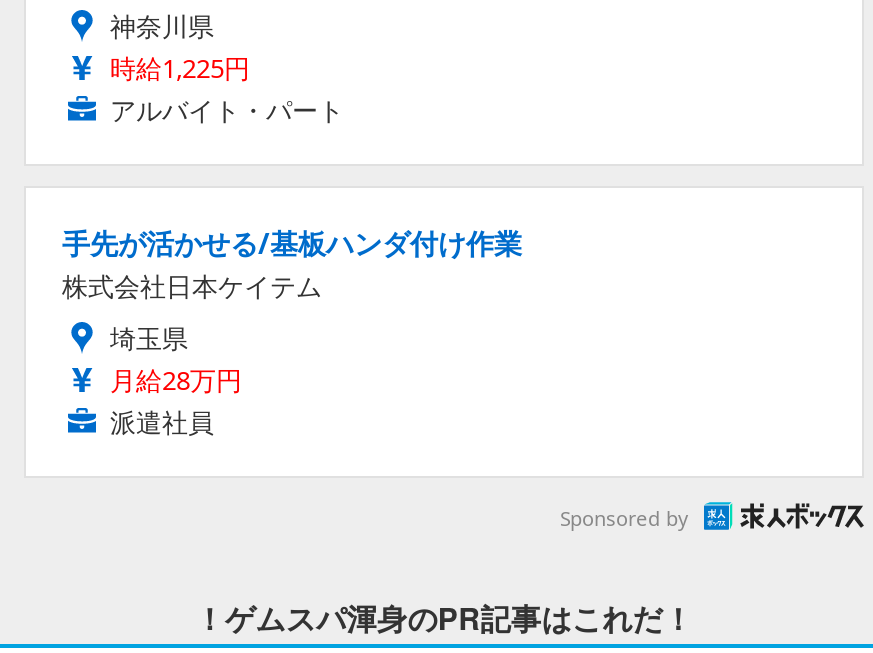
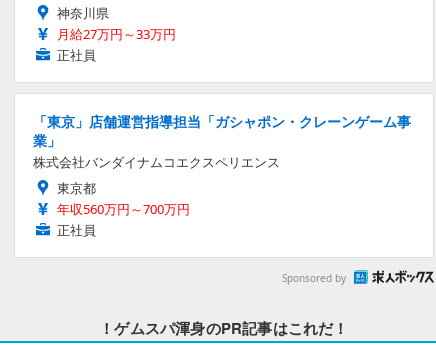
[110,51,344,129] 時給1,225円 | アルバイト・パート -> [57,25,176,64] 月給27万円～33万円 | 正社員
[62,225,522,441] 手先が活かせる/基板ハンダ付け作業 | 株式会社日本ケイテム | 埼玉県 | 月給28万円 | 派遣社員 -> [33,112,411,239] 「東京」店舗運営指導担当「ガシャポン・クレーンゲーム事 | 業」 | 株式会社バンダイナムコエクスペリエンス | 東京都 | 年収560万円～700万円 | 正社員

